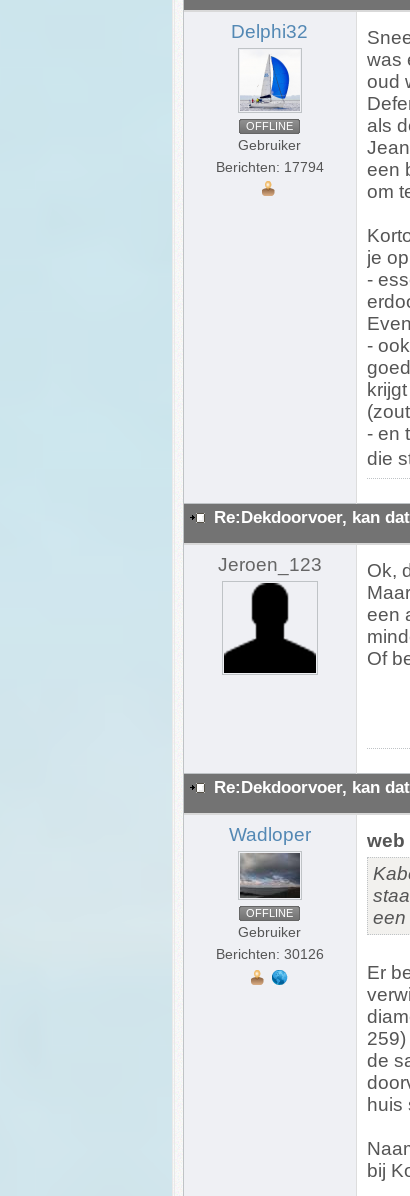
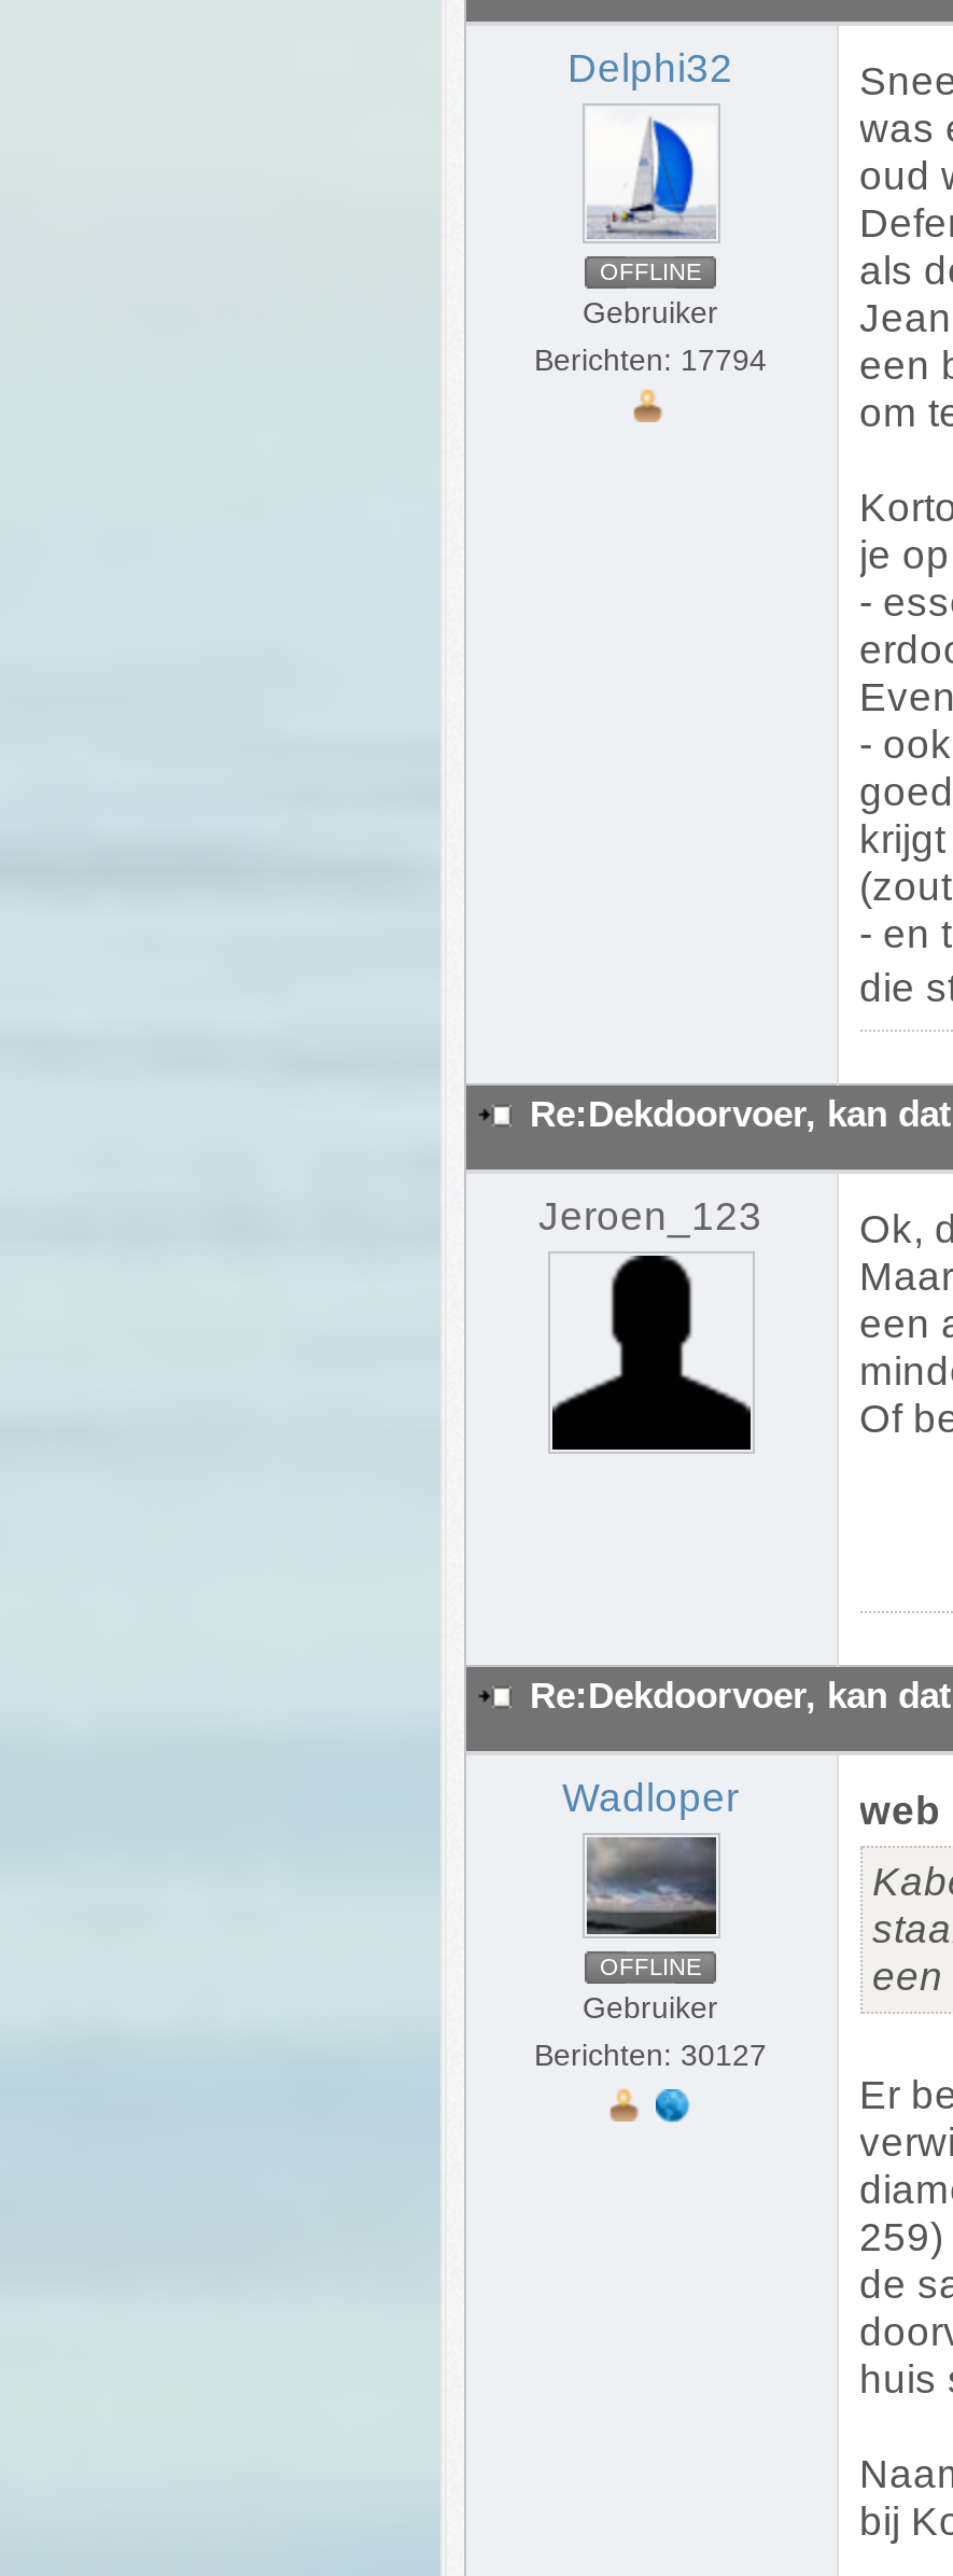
[215,946,323,962] Berichten: 30126 -> [534,2038,767,2072] Berichten: 30127

